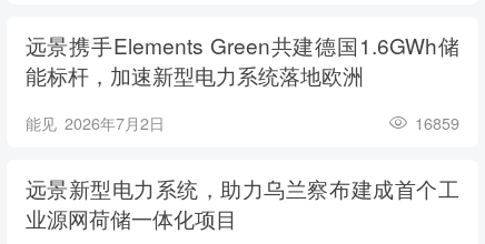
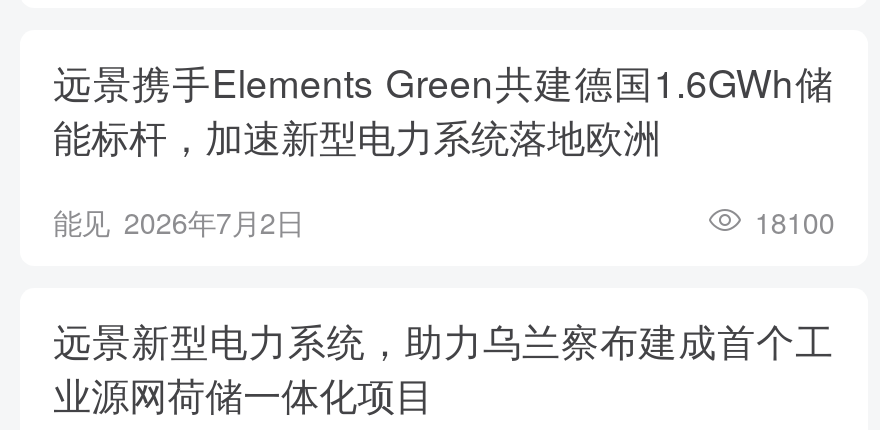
[415,111,460,134] 16859 -> [755,201,835,241] 18100

